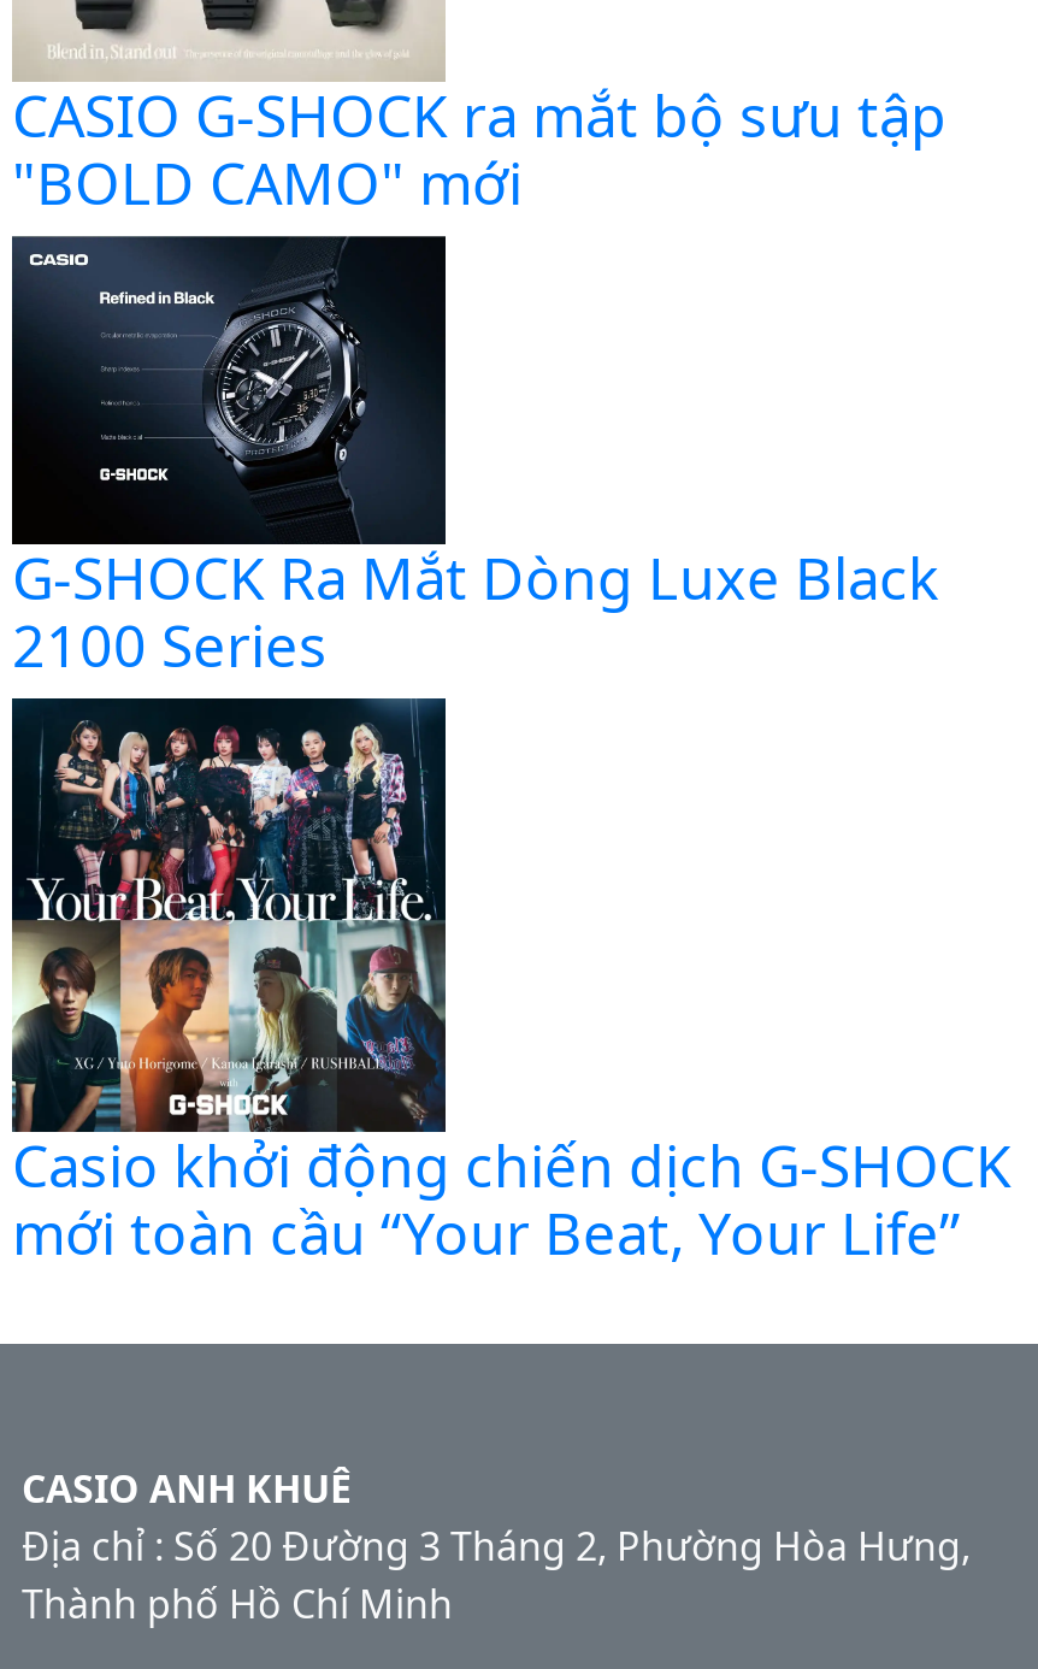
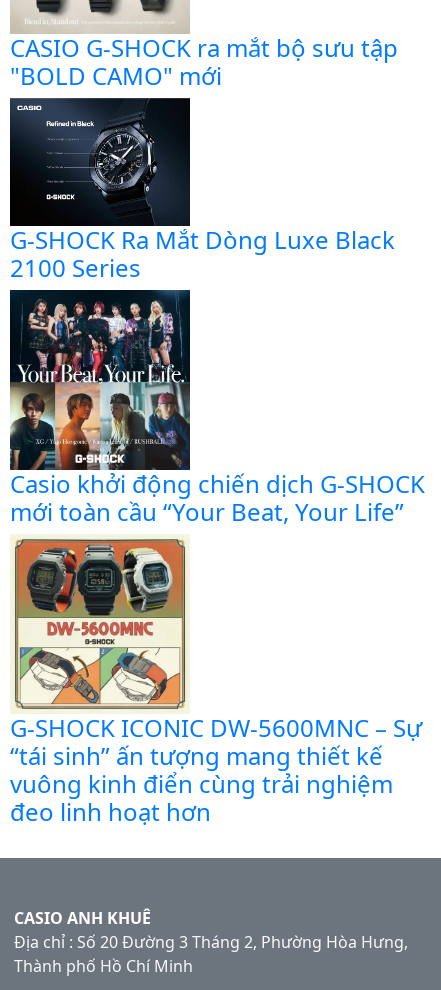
none -> [10,535,422,828] [image] | G-SHOCK ICONIC DW-5600MNC – Sự | “tái sinh” ấn tượng mang thiết kế | vuông kinh điển cùng trải nghiệm | đeo linh hoạt hơn

